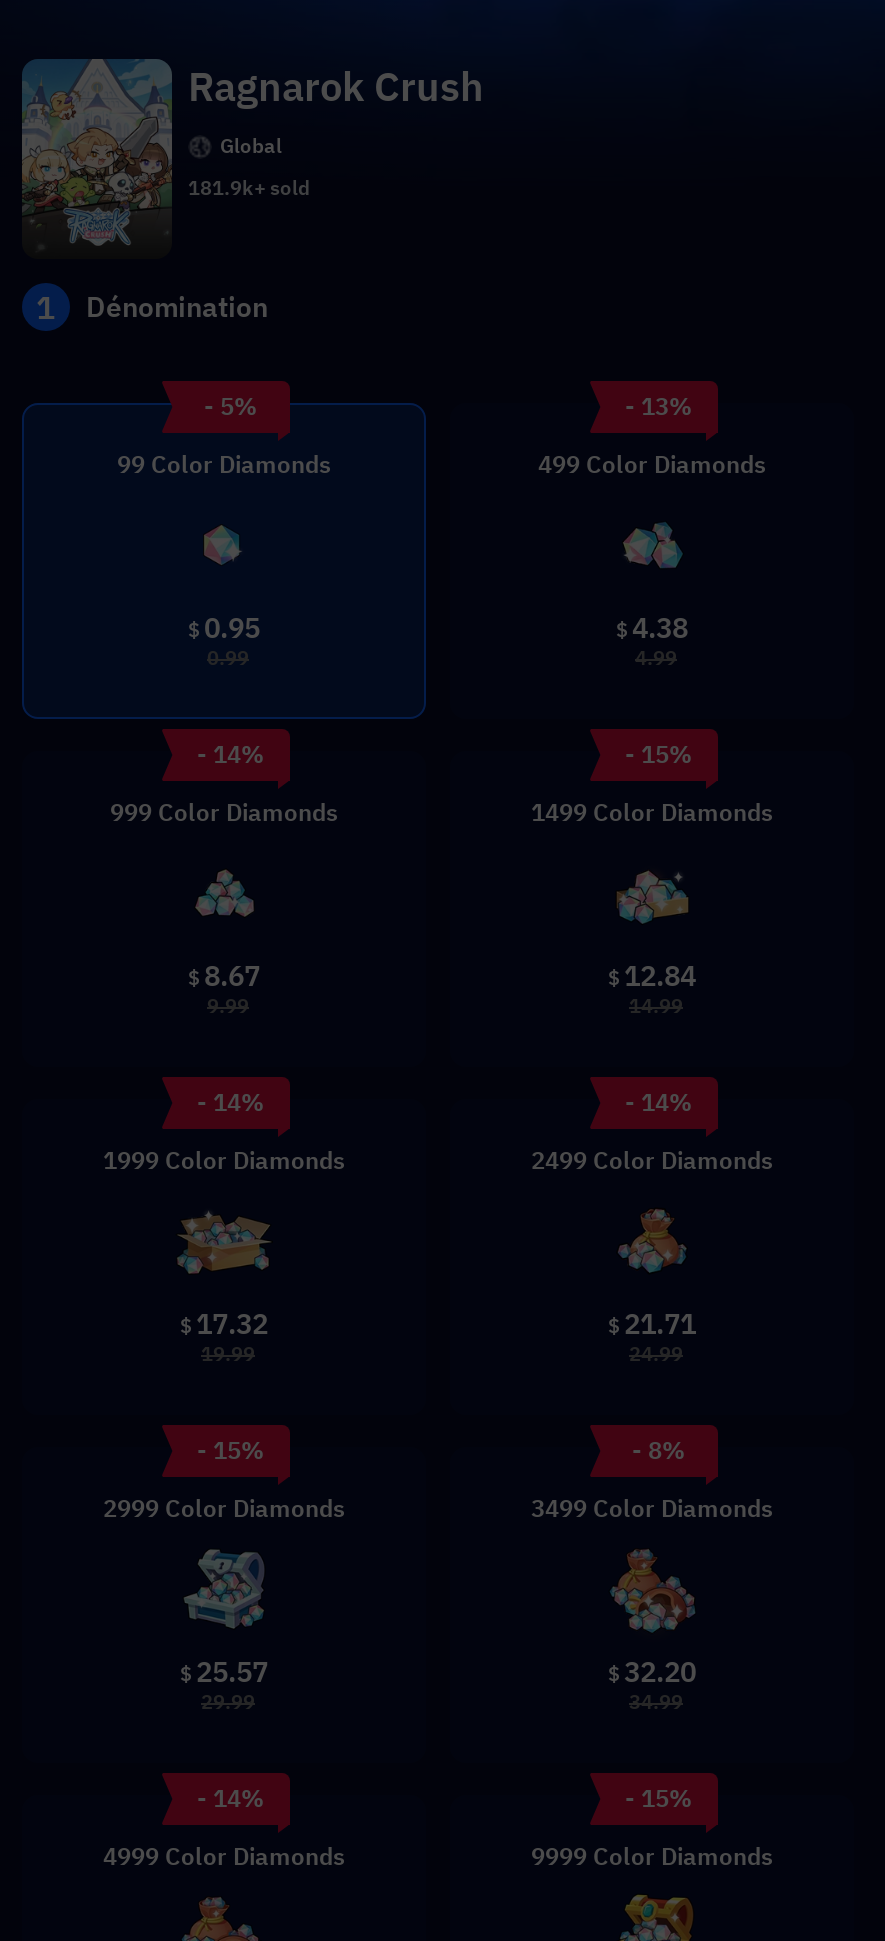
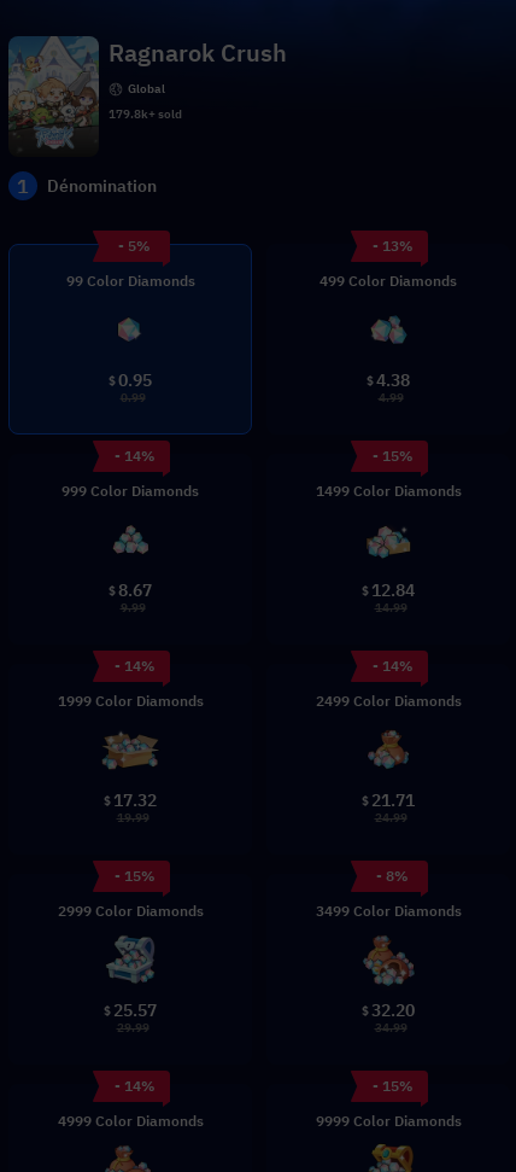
[188,175,310,201] 181.9k+ sold -> [109,106,182,122] 179.8k+ sold

